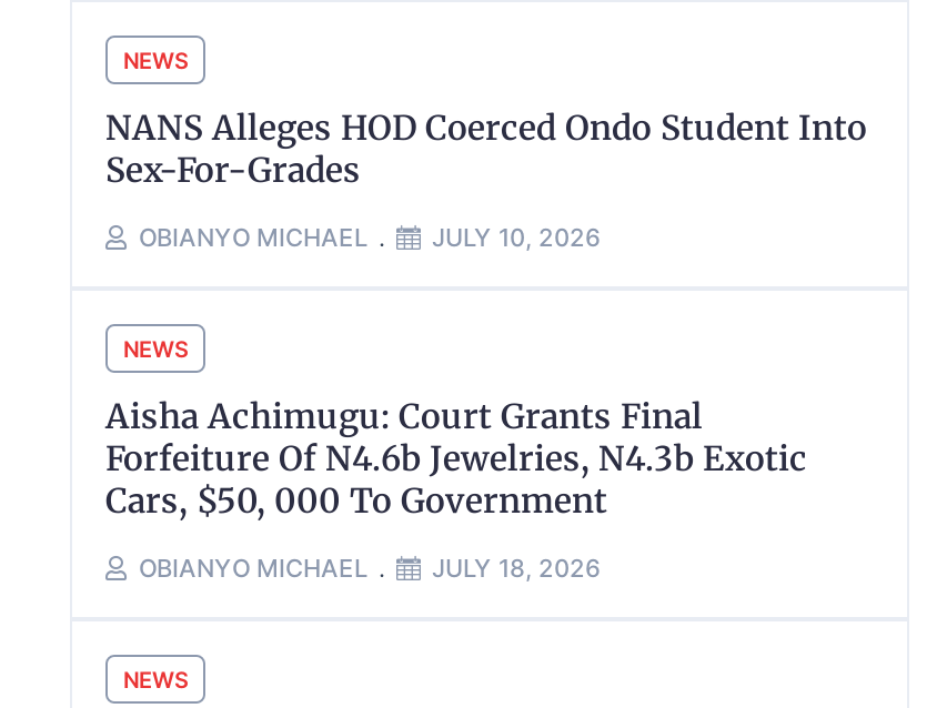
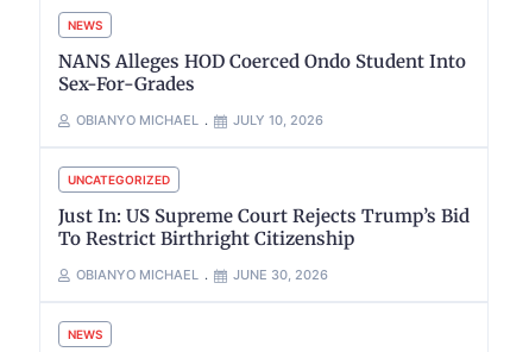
[123,334,188,360] NEWS -> [68,173,170,187] UNCATEGORIZED
[105,394,807,520] Aisha Achimugu: Court Grants Final | Forfeiture Of N4.6b Jewelries, N4.3b Exotic | Cars, $50, 000 To Government -> [58,205,470,250] Just In: US Supreme Court Rejects Trump’s Bid | To Restrict Birthright Citizenship
[432,551,601,582] JULY 18, 2026 -> [233,267,328,284] JUNE 30, 2026

